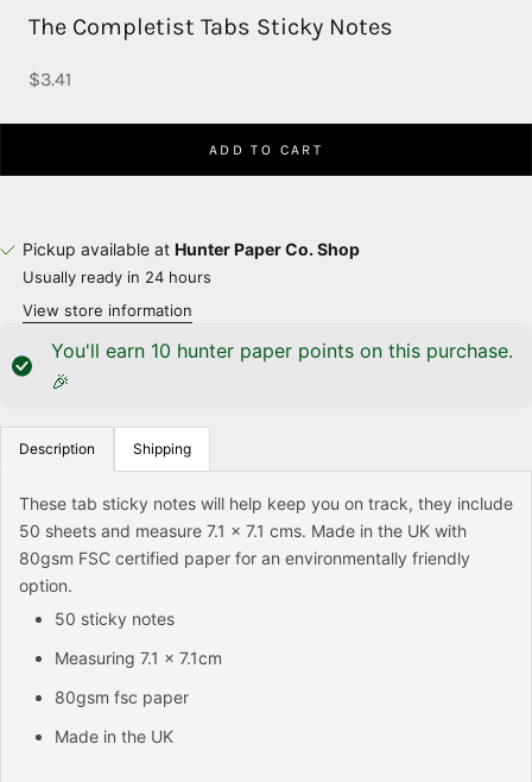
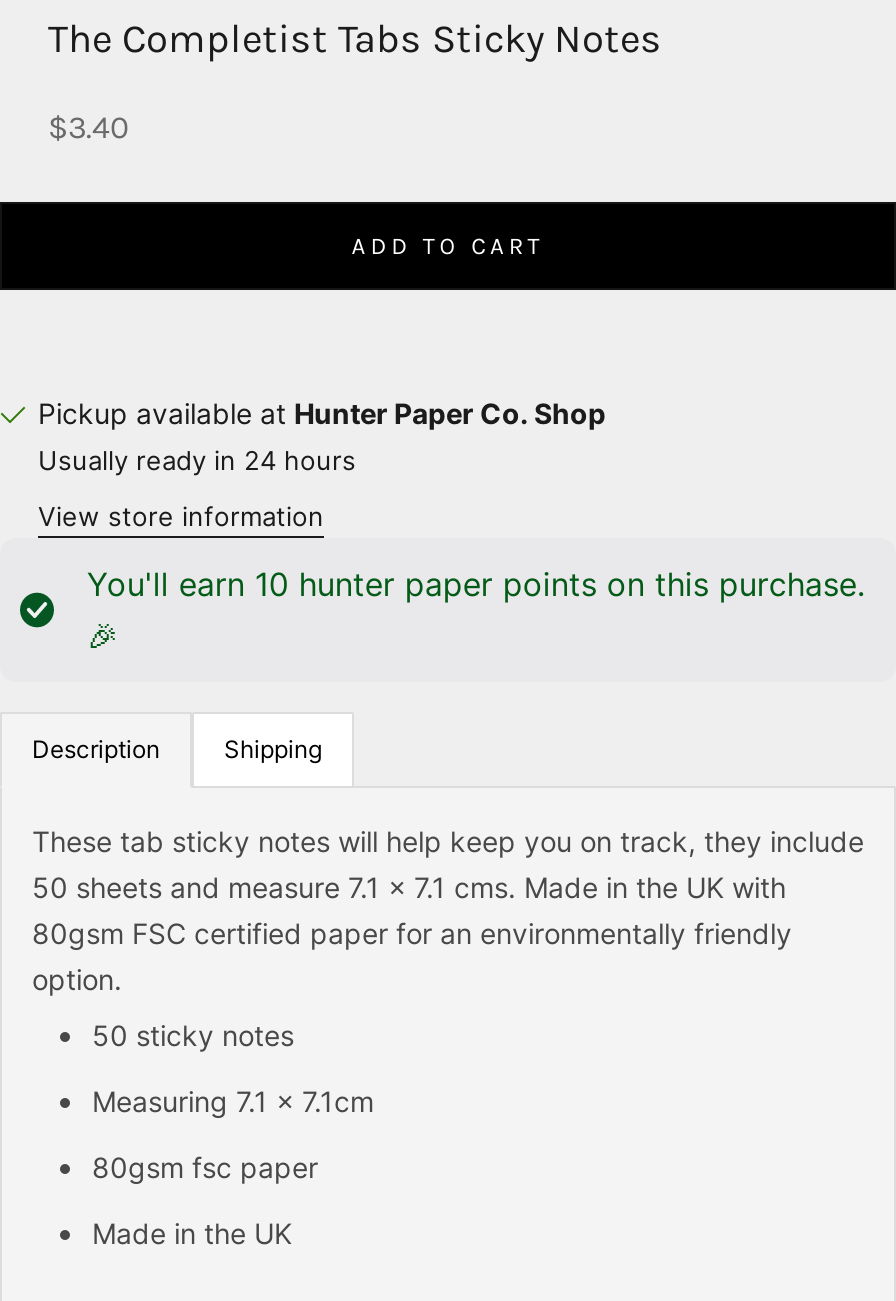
[28,68,71,90] $3.41 -> [48,108,130,146] $3.40

